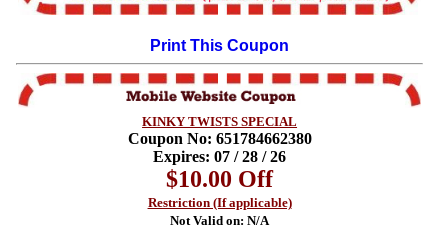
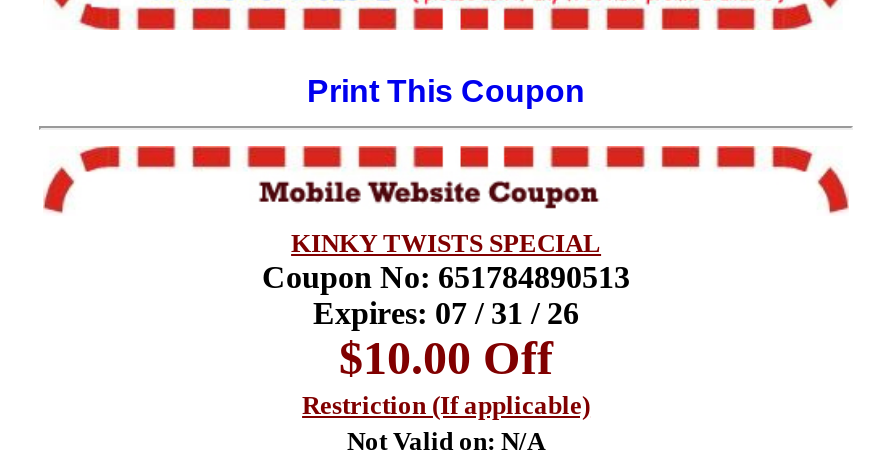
[127,130,311,147] Coupon No: 651784662380 -> [262,260,630,294] Coupon No: 651784890513
[153,148,286,165] Expires: 07 / 28 / 26 -> [313,296,579,330] Expires: 07 / 31 / 26

